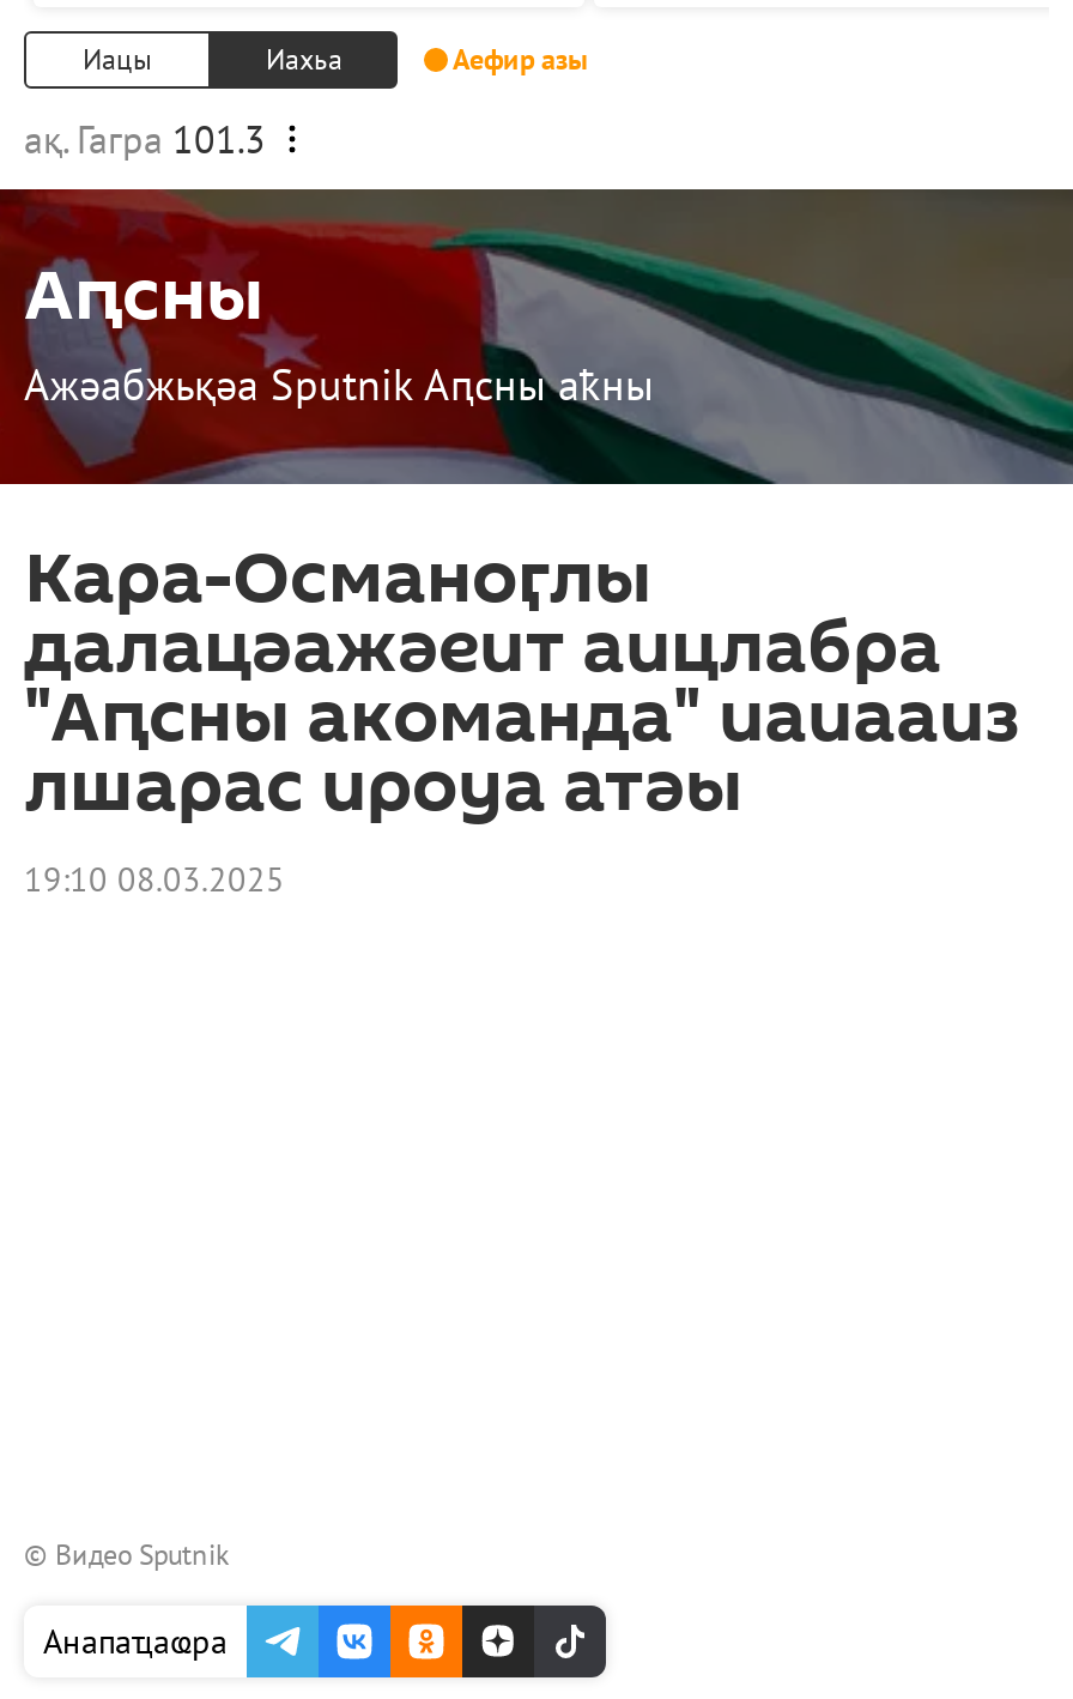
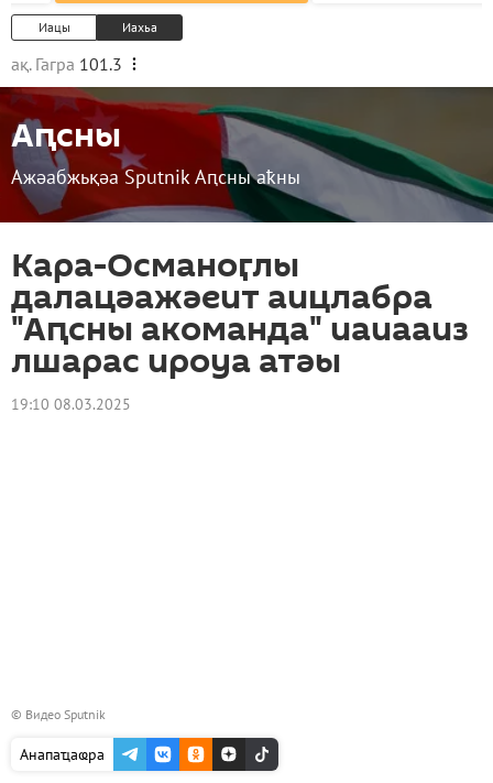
[453,41,587,77] Аефир азы -> none

